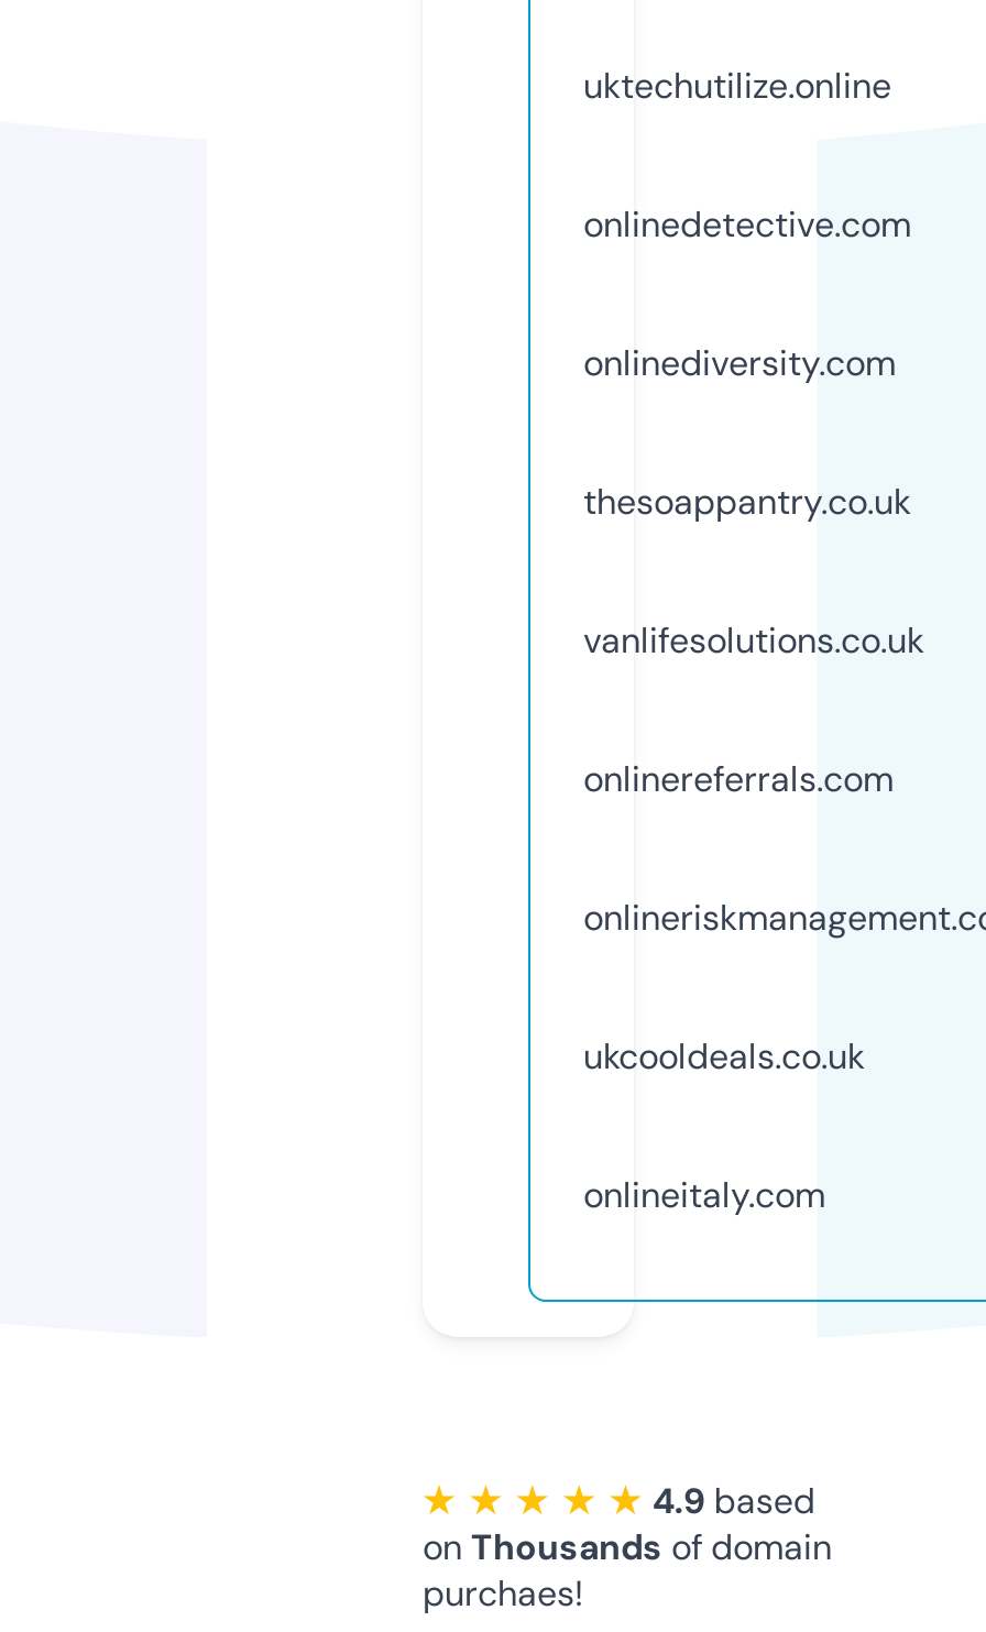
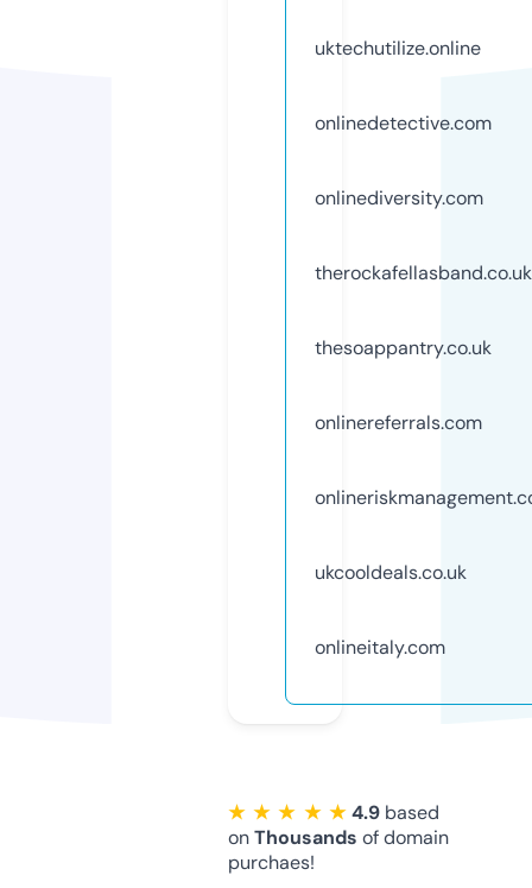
none -> [315,260,532,285] therockafellasband.co.uk
moved [583,478,911,524] -> [315,335,492,360]: thesoappantry.co.uk
[583,617,924,663] vanlifesolutions.co.uk -> none

